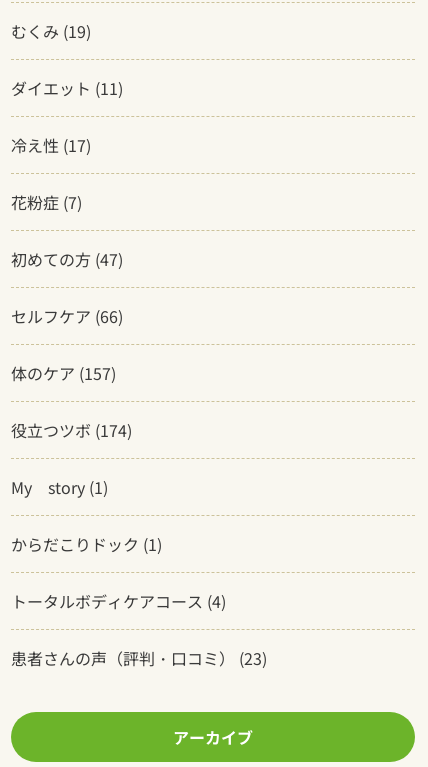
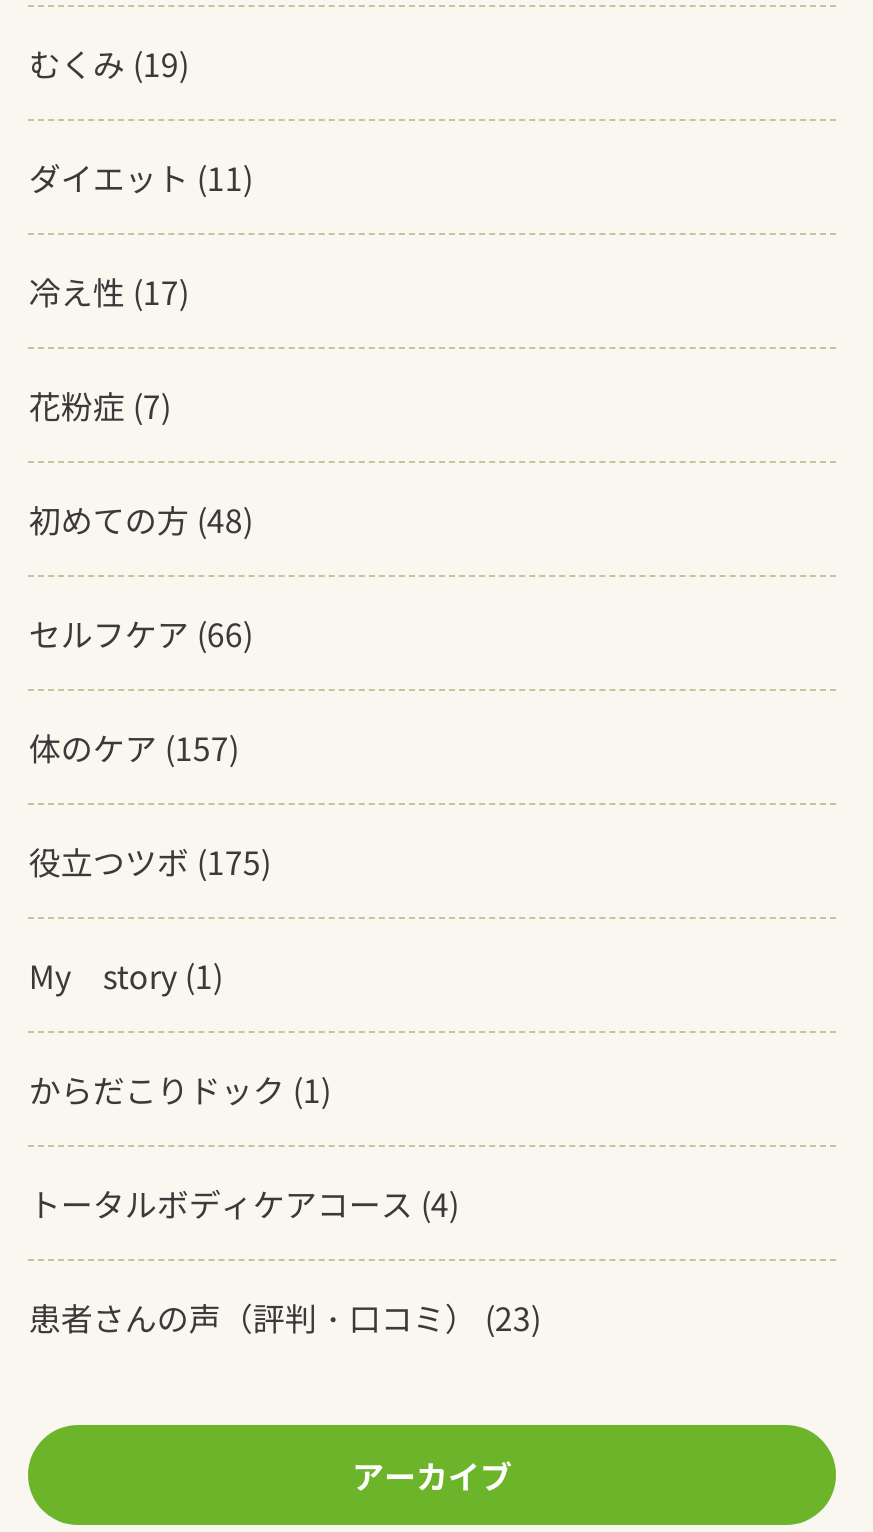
[11,247,123,271] 初めての方(47) -> [29,496,253,544] 初めての方(48)
[11,418,132,442] 役立つツボ(174) -> [29,838,271,886] 役立つツボ(175)

